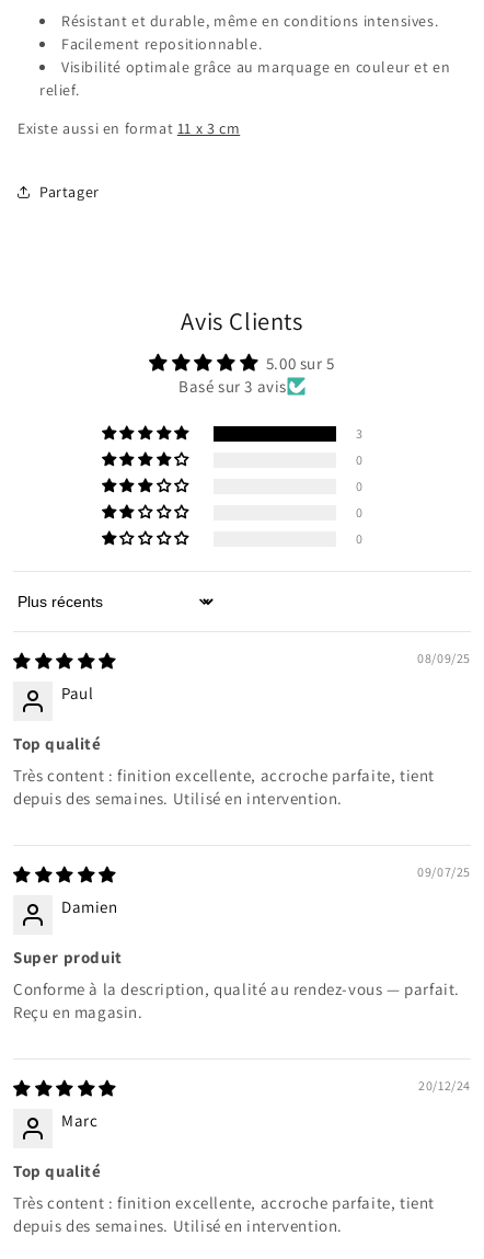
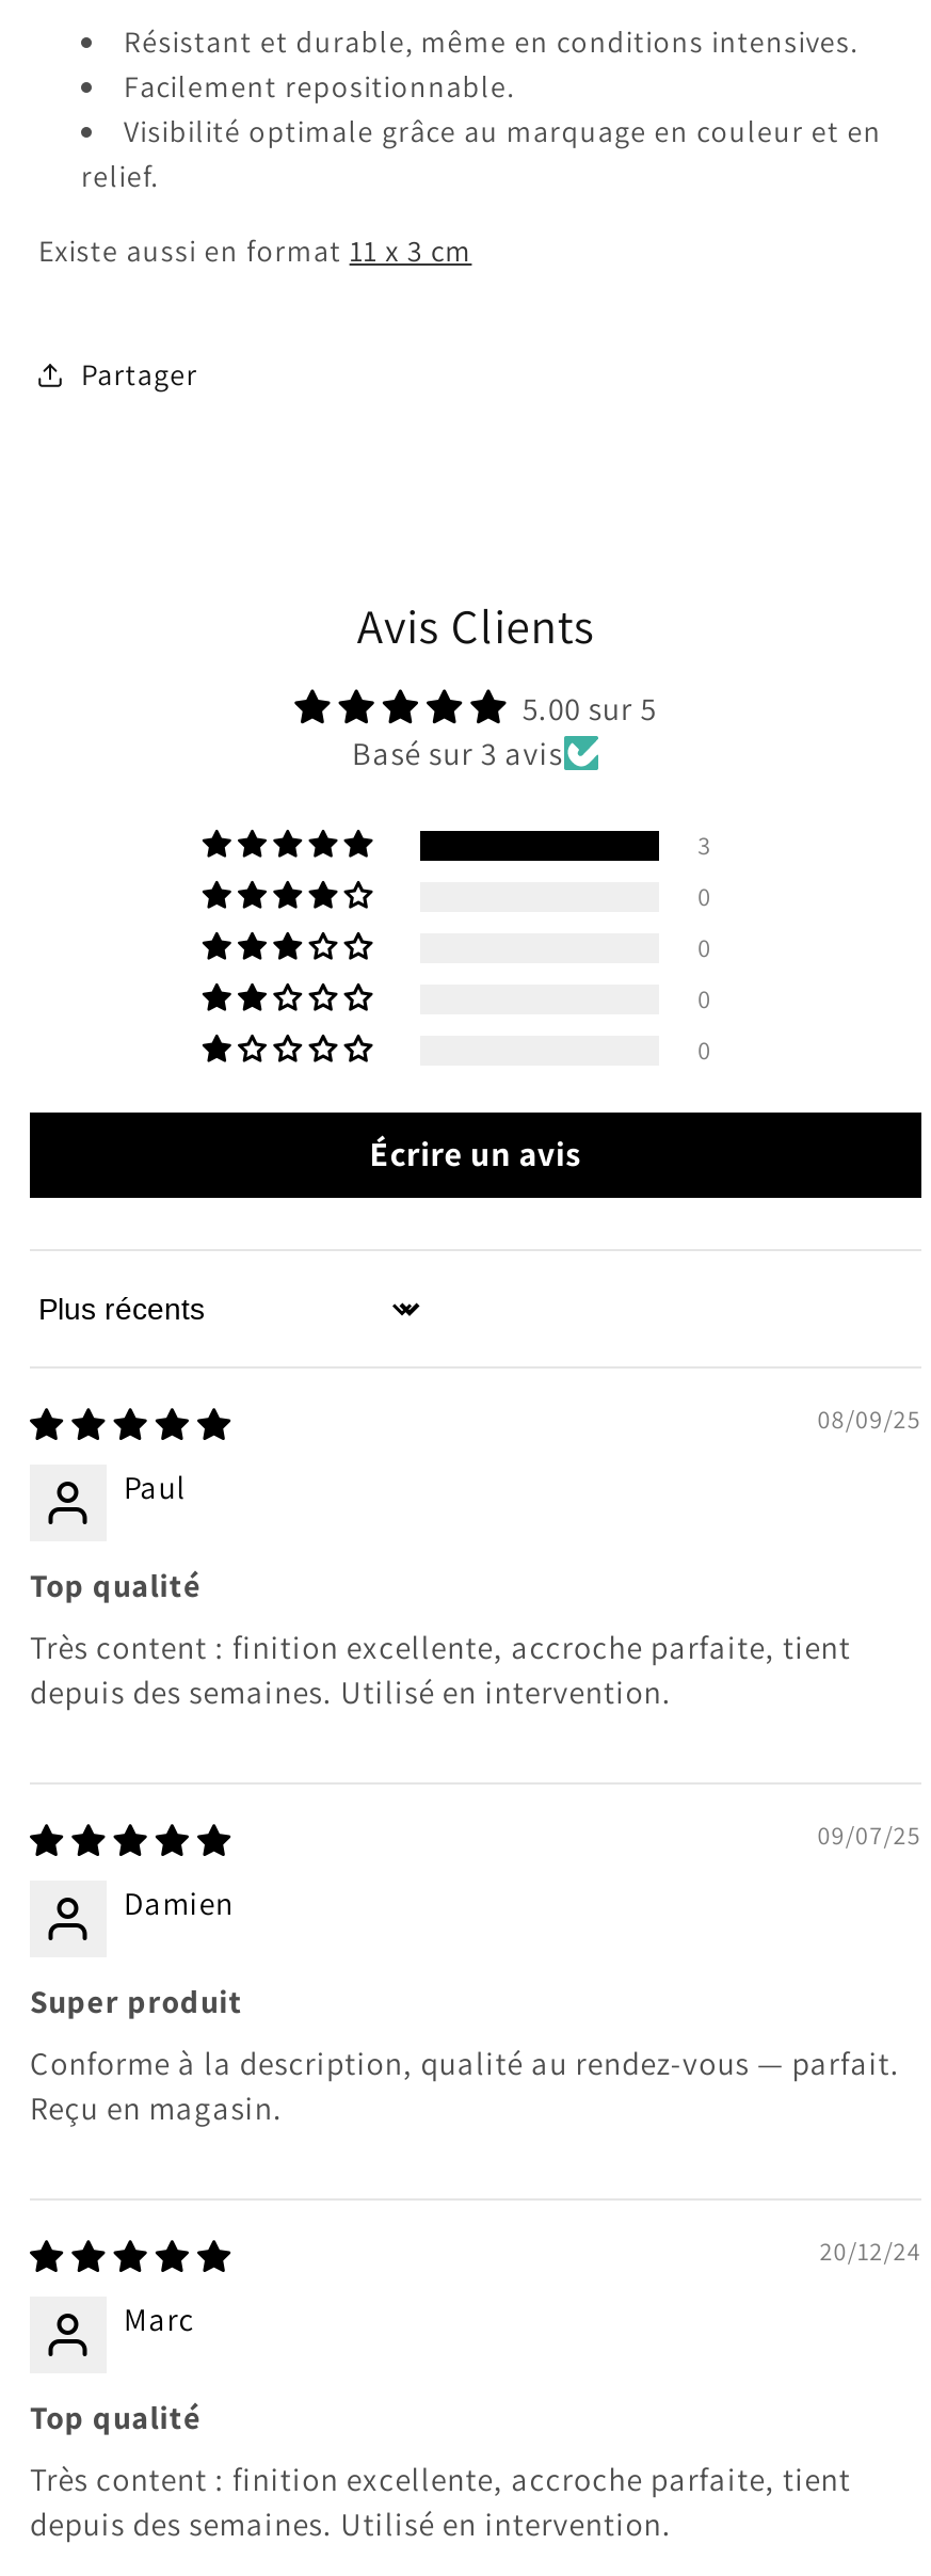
none -> [370,1132,582,1177] Écrire un avis

